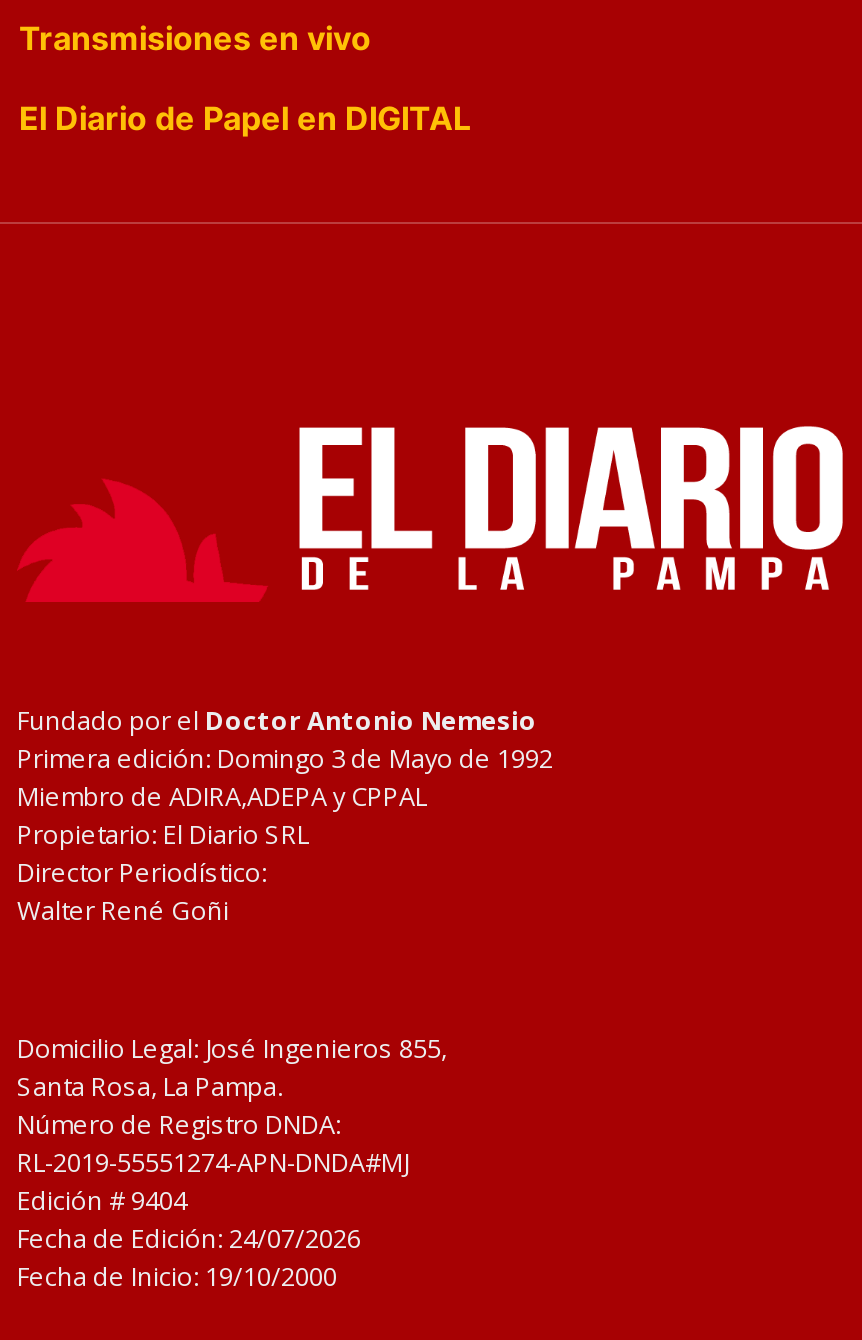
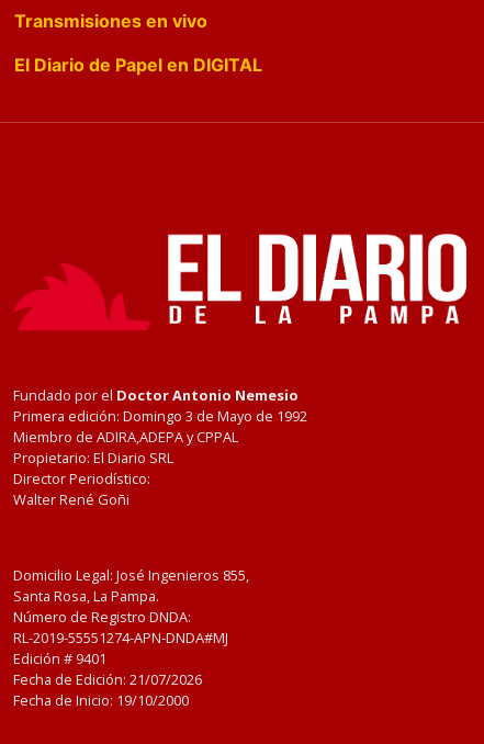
[17,1182,187,1218] Edición #9404 -> [13,649,106,668] Edición #9401
[17,1220,361,1256] Fecha de Edición: 24/07/2026 -> [13,669,202,689] Fecha de Edición: 21/07/2026

